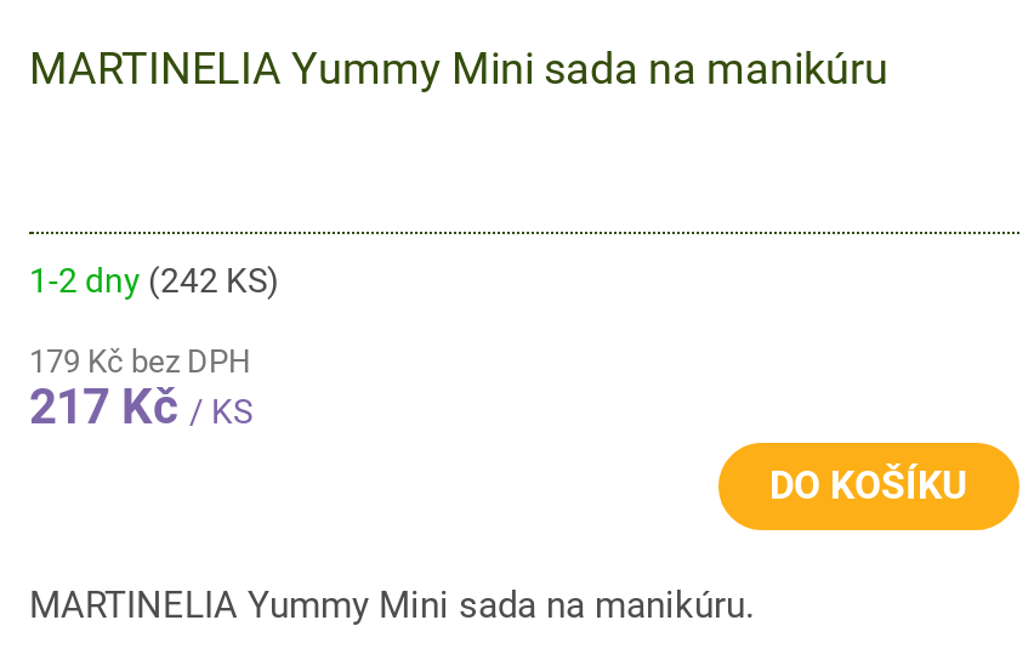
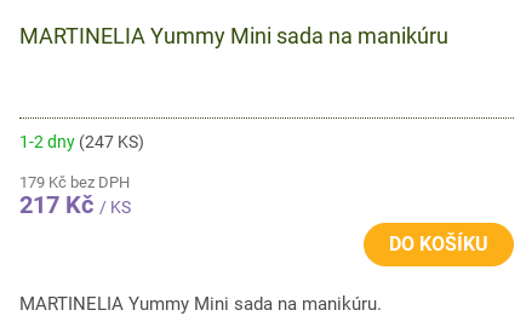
[29,261,279,300] 1-2 dny (242 KS) -> [19,132,144,151] 1-2 dny (247 KS)

